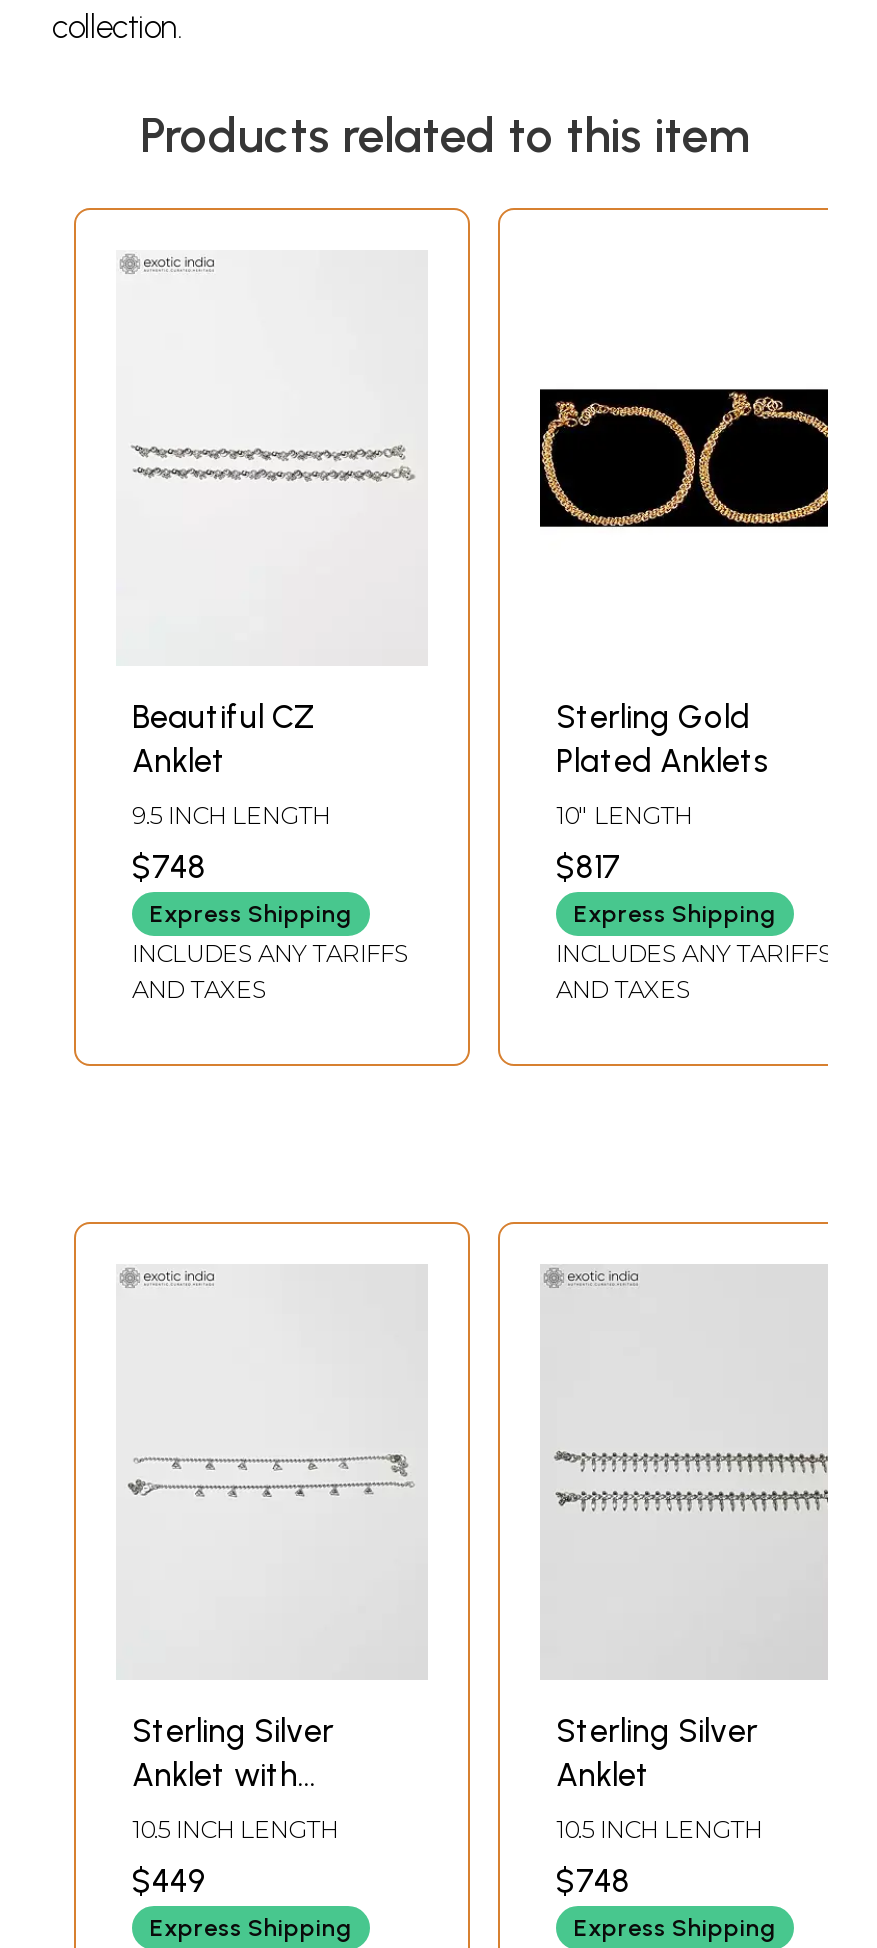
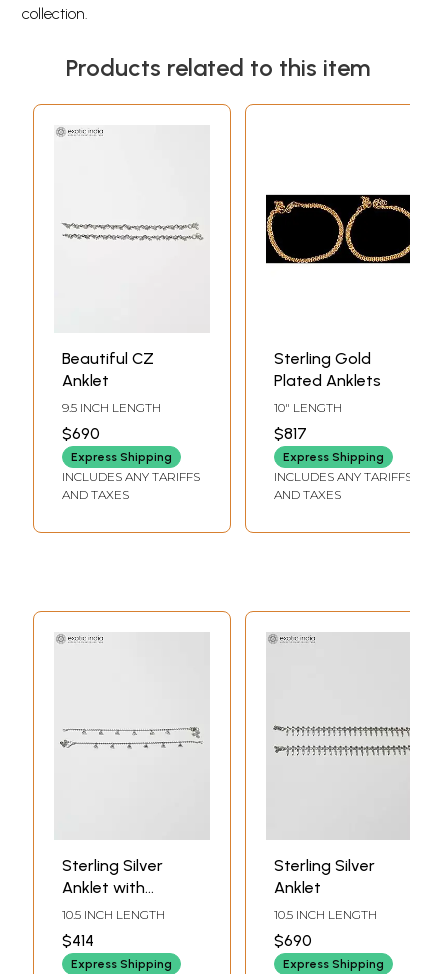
[132,848,206,886] $748 -> [62,424,100,443] $690
[132,1862,206,1900] $449 -> [62,931,94,950] $414
[556,1862,630,1900] $748 -> [274,931,312,950] $690

